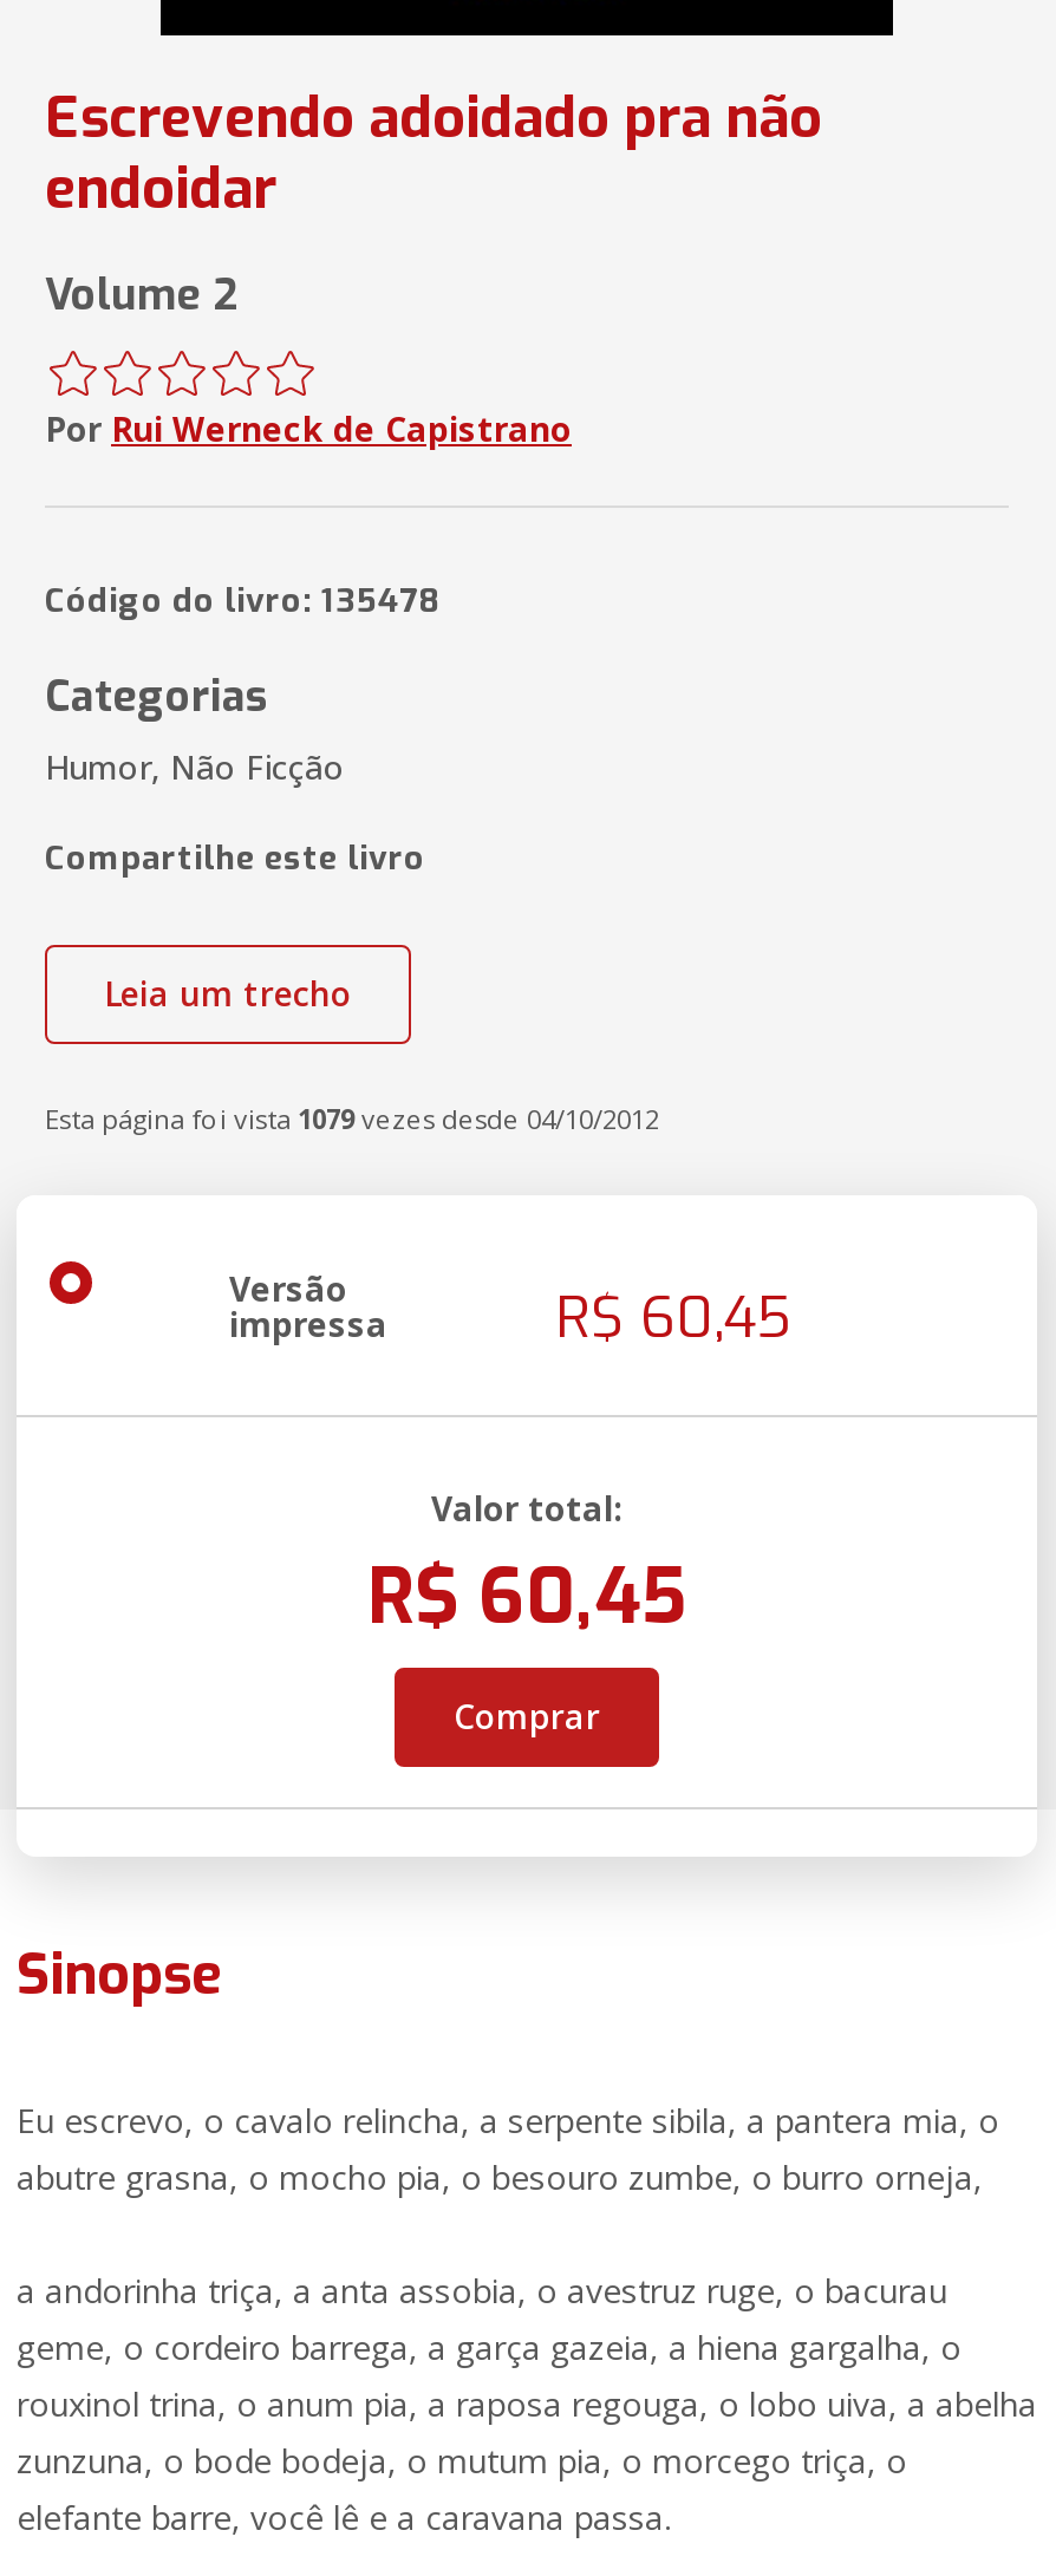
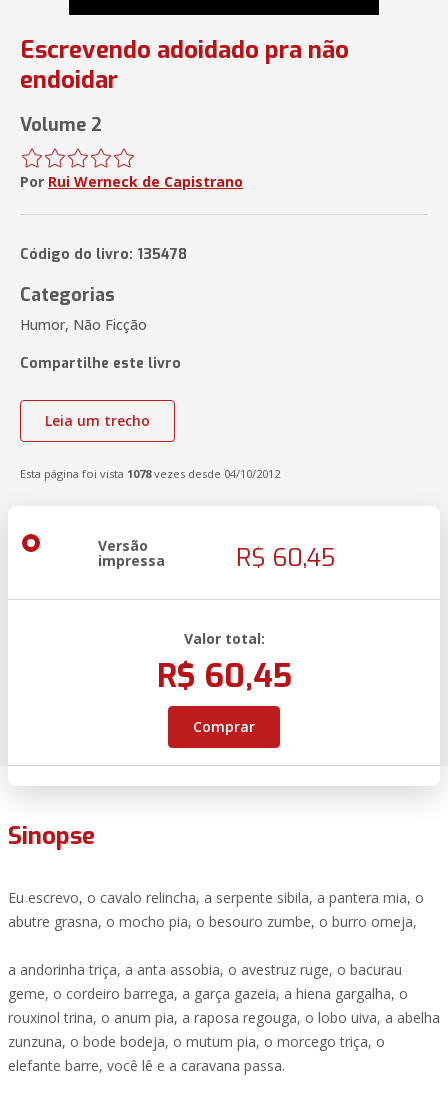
[45,1101,659,1136] Esta página foi vista 1079vezes desde 04/10/2012 -> [20,466,280,481] Esta página foi vista 1078vezes desde 04/10/2012

